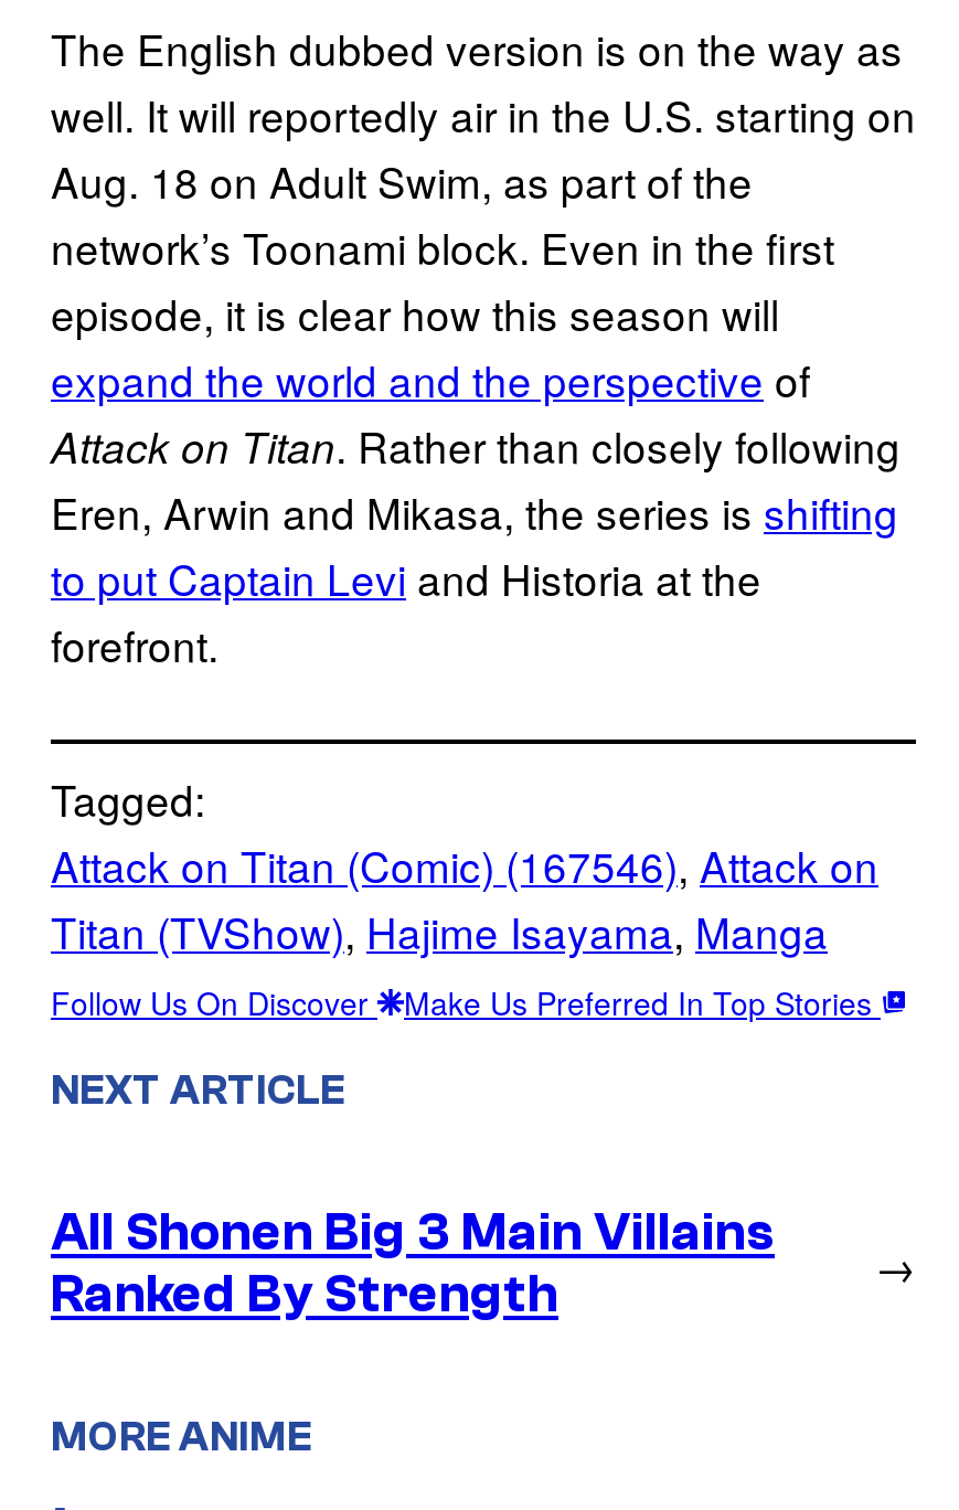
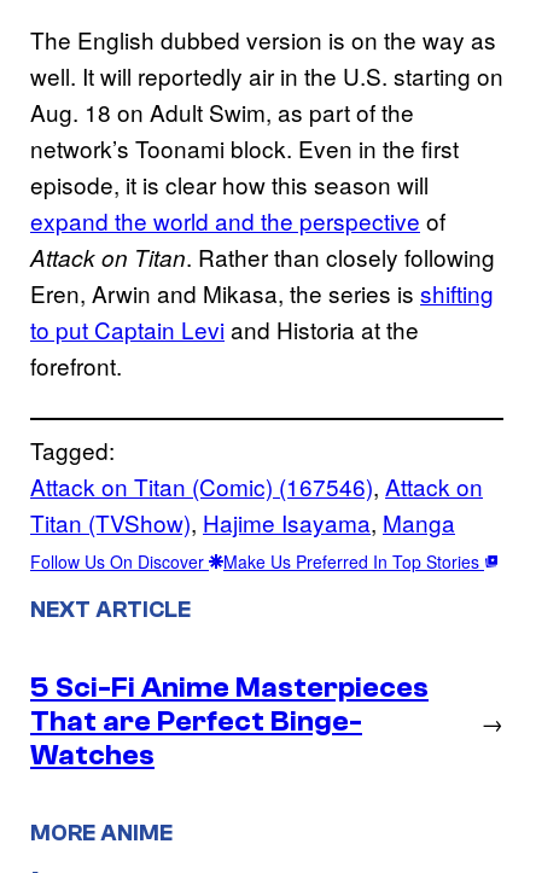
[51,1202,775,1323] All Shonen Big 3 Main Villains | Ranked By Strength -> [30,671,429,771] 5 Sci-Fi Anime Masterpieces | That are Perfect Binge- | Watches

